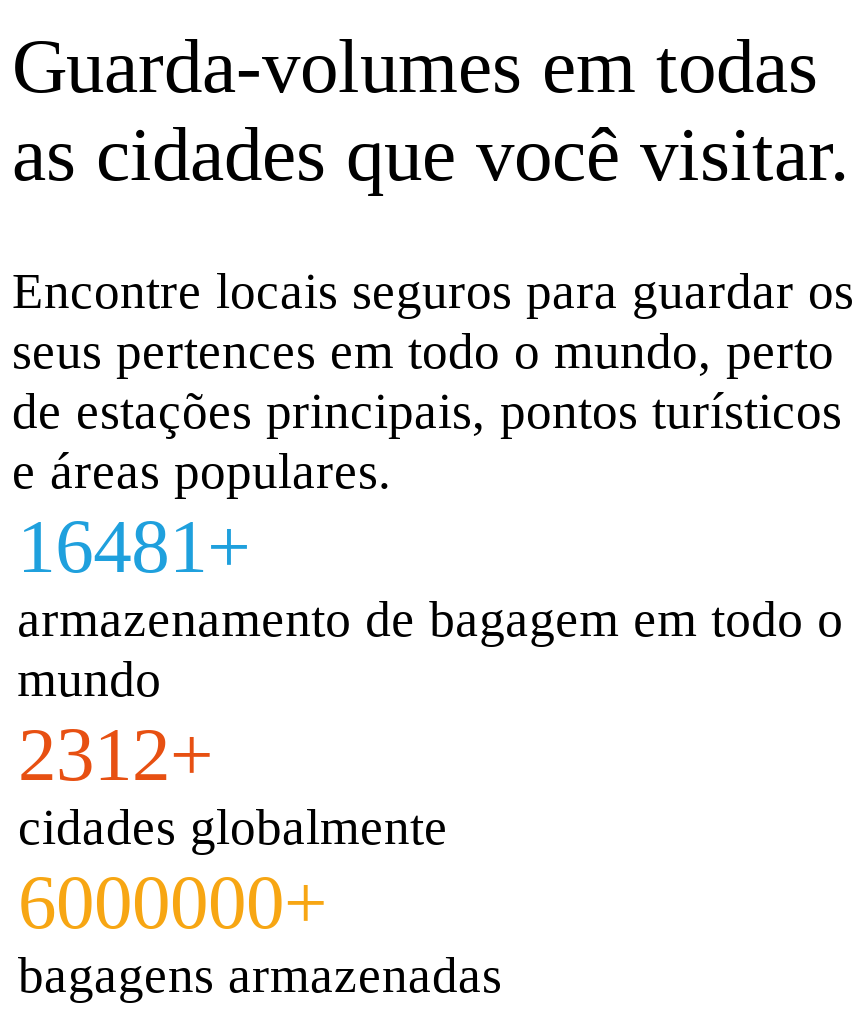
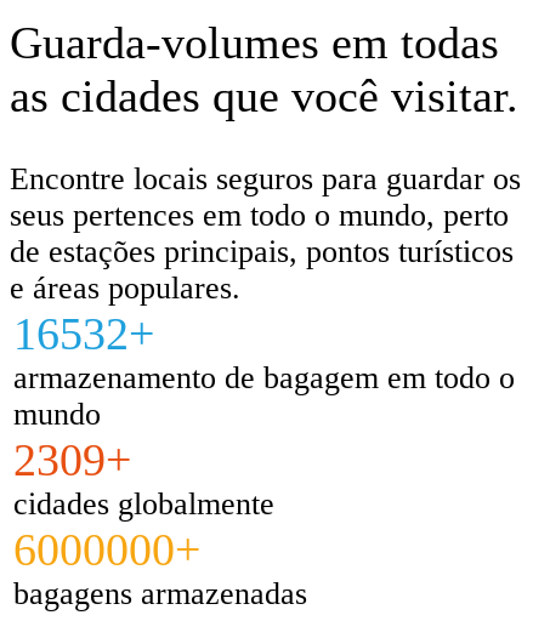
[17,504,249,588] 16481+ -> [13,308,154,359] 16532+
[18,712,212,796] 2312+ -> [13,434,131,485] 2309+

